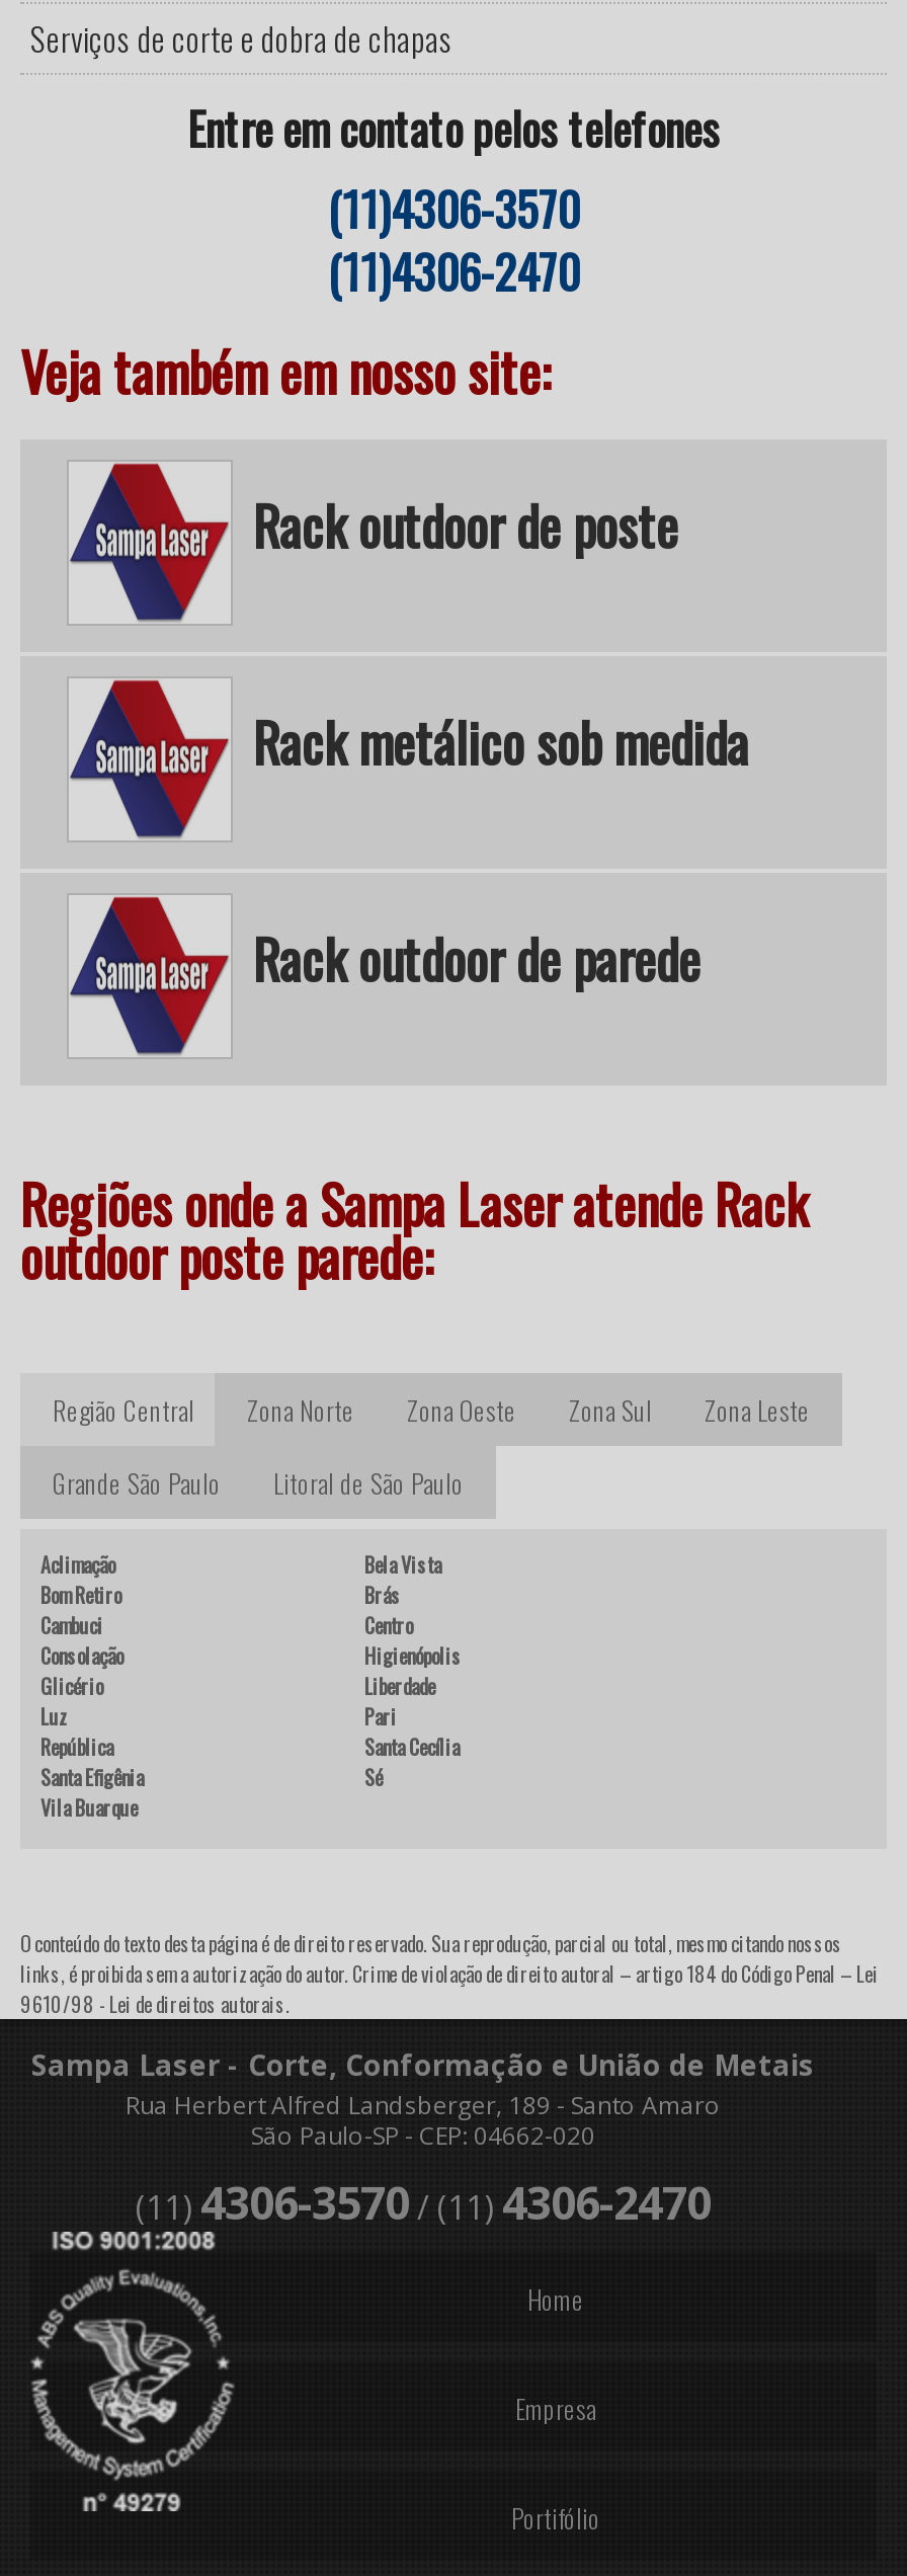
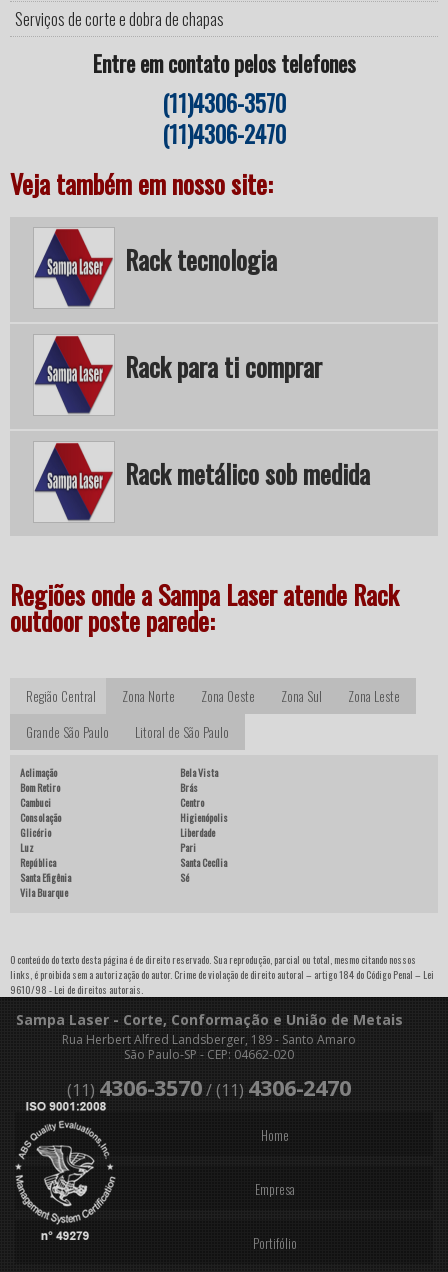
moved [77,488,223,618] -> [38,348,110,412]: [image]
[253,486,678,565] Rack outdoor de poste -> [125,240,322,386] Rack tecnologia | Rack para ti comprar
moved [77,703,749,834] -> [38,454,370,519]: [image] | Rack metálico sob medida
[253,919,700,998] Rack outdoor de parede -> none

